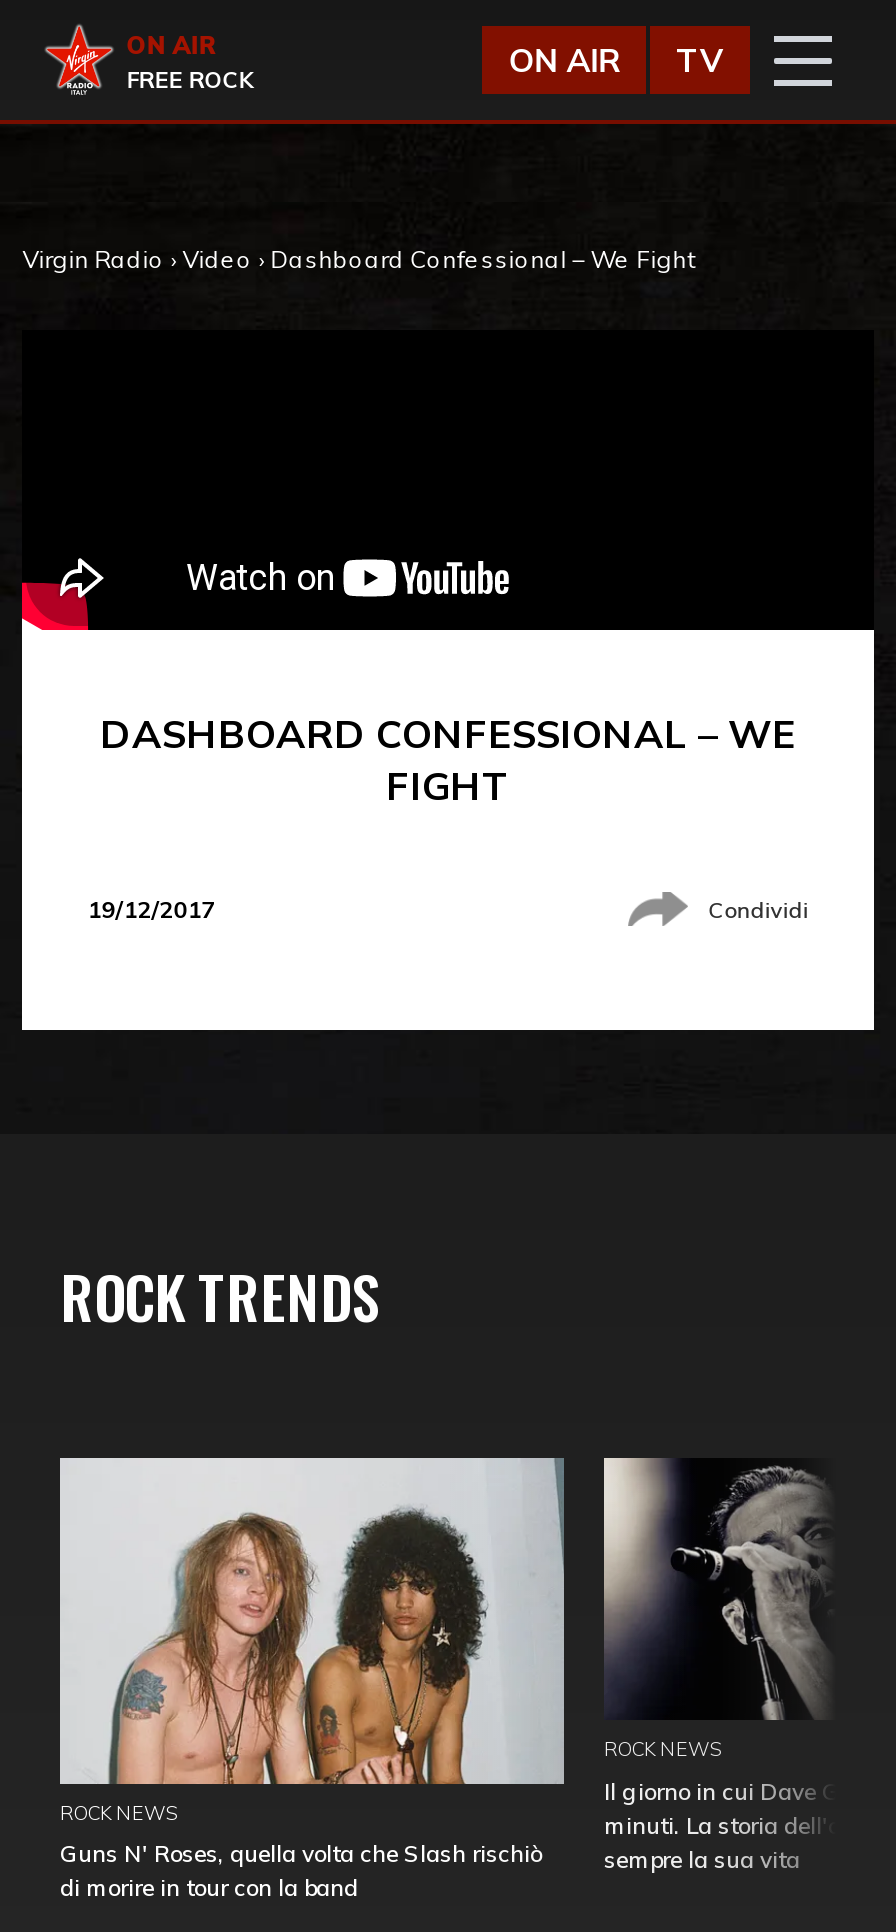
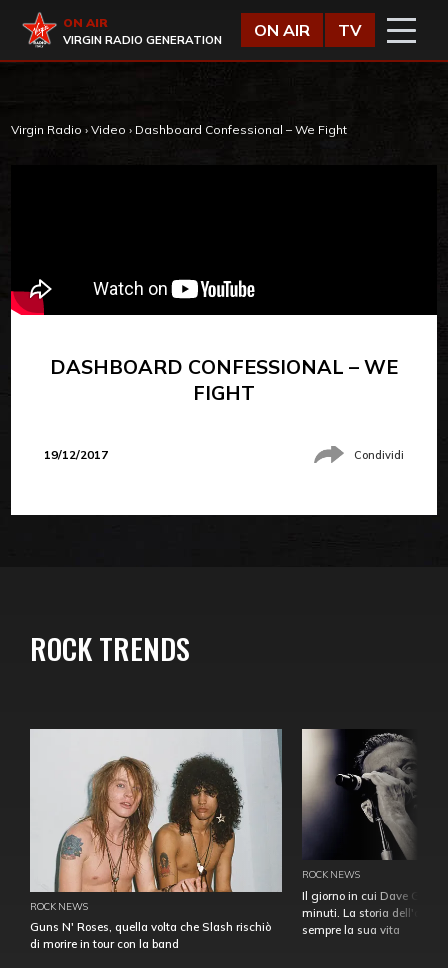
[126,66,252,94] FREE ROCK -> [63,33,222,47] VIRGIN RADIO GENERATION

